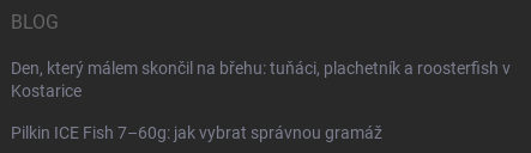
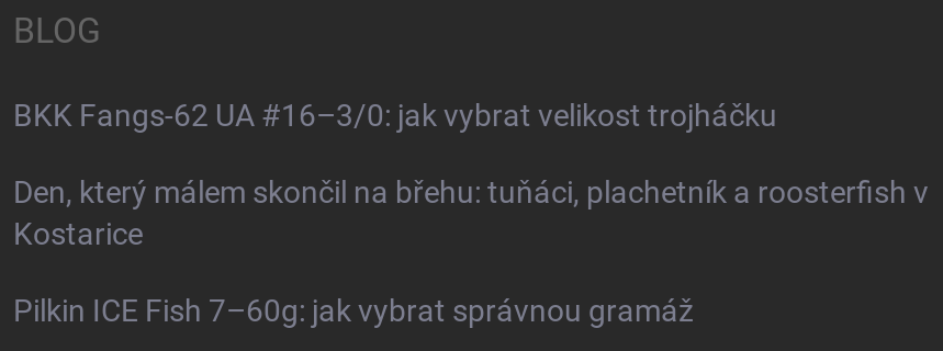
none -> [13,97,777,132] BKK Fangs-62 UA #16–3/0: jak vybrat velikost trojháčku

